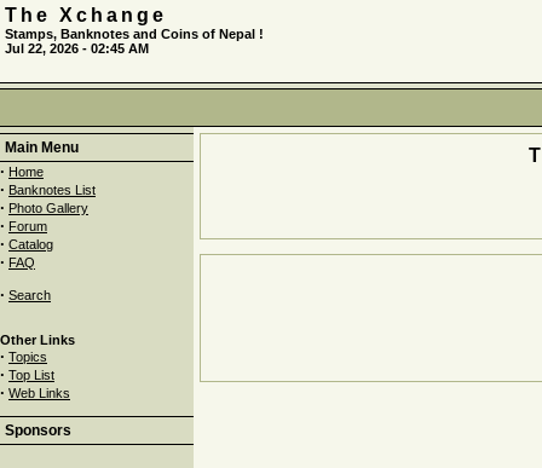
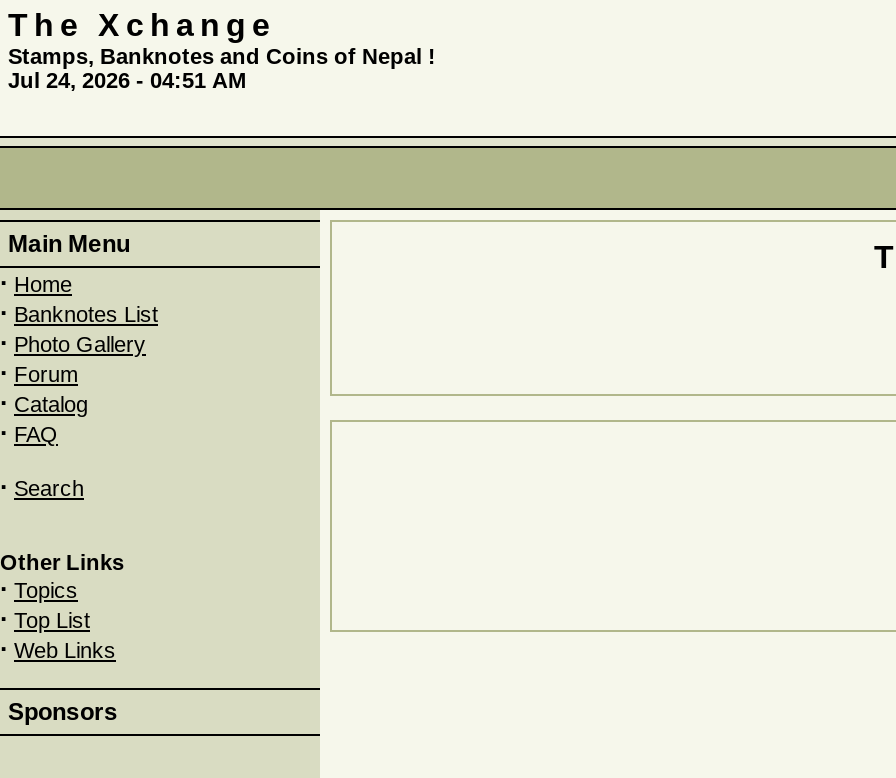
[5,41,149,56] Jul 22, 2026 - 02:45 AM -> [8,68,246,92] Jul 24, 2026 - 04:51 AM

